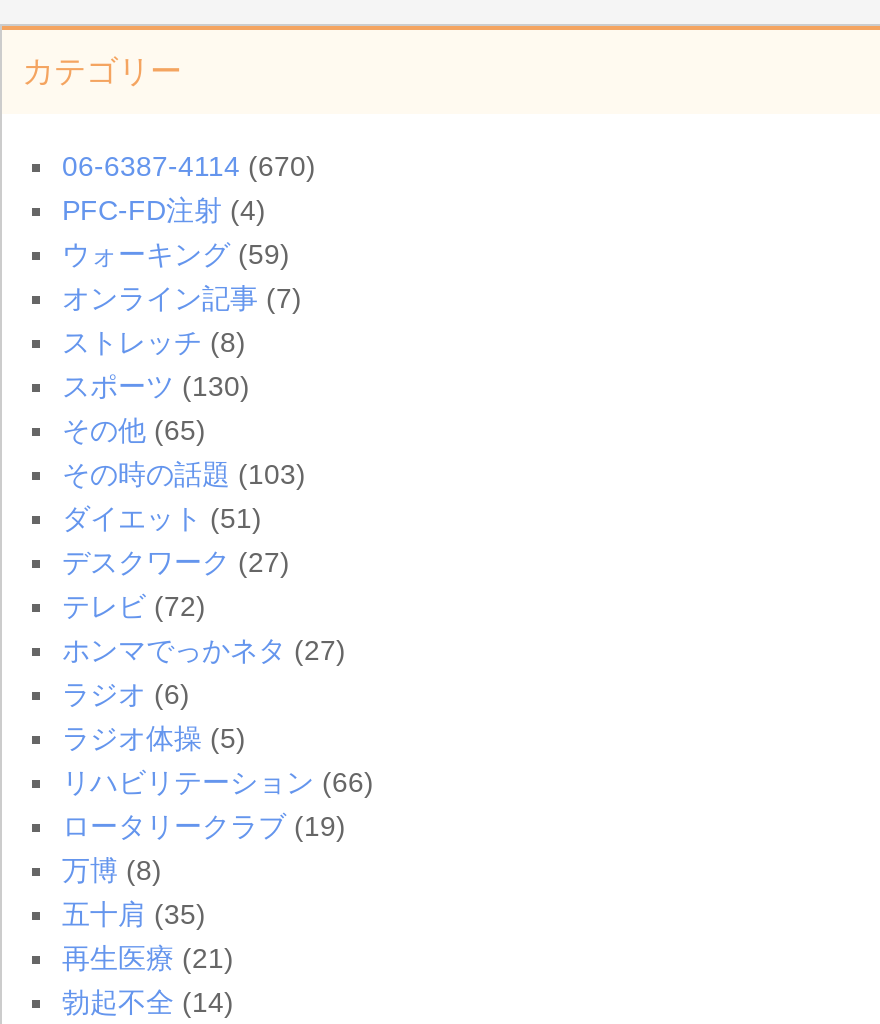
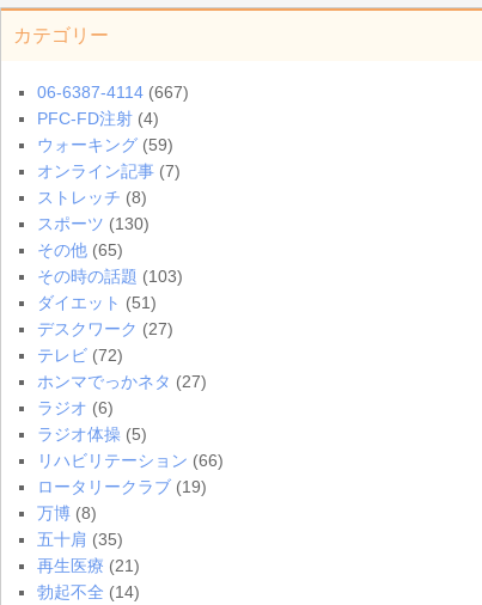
[62,150,316,182] 06-6387-4114 (670) -> [37,82,189,101] 06-6387-4114 (667)

